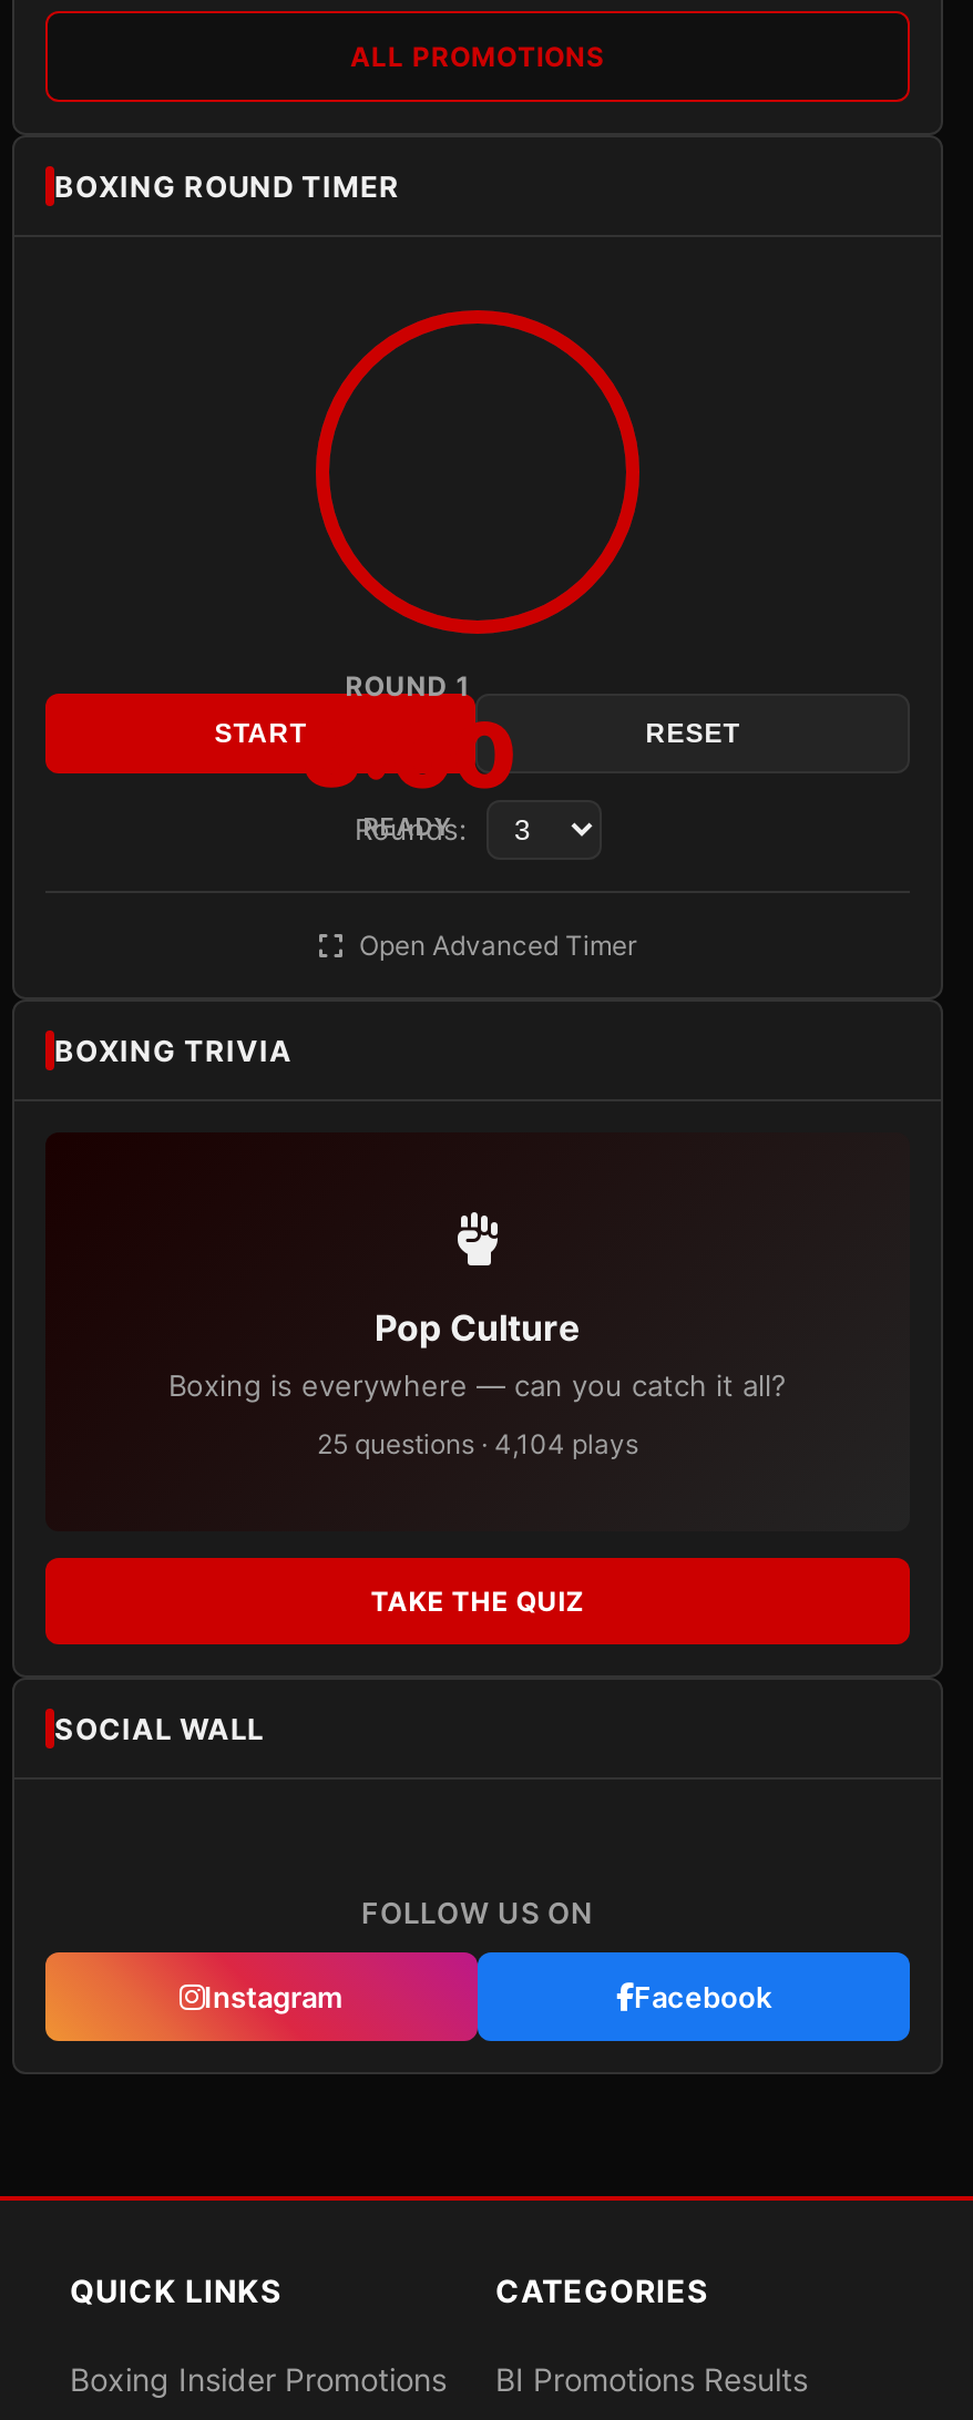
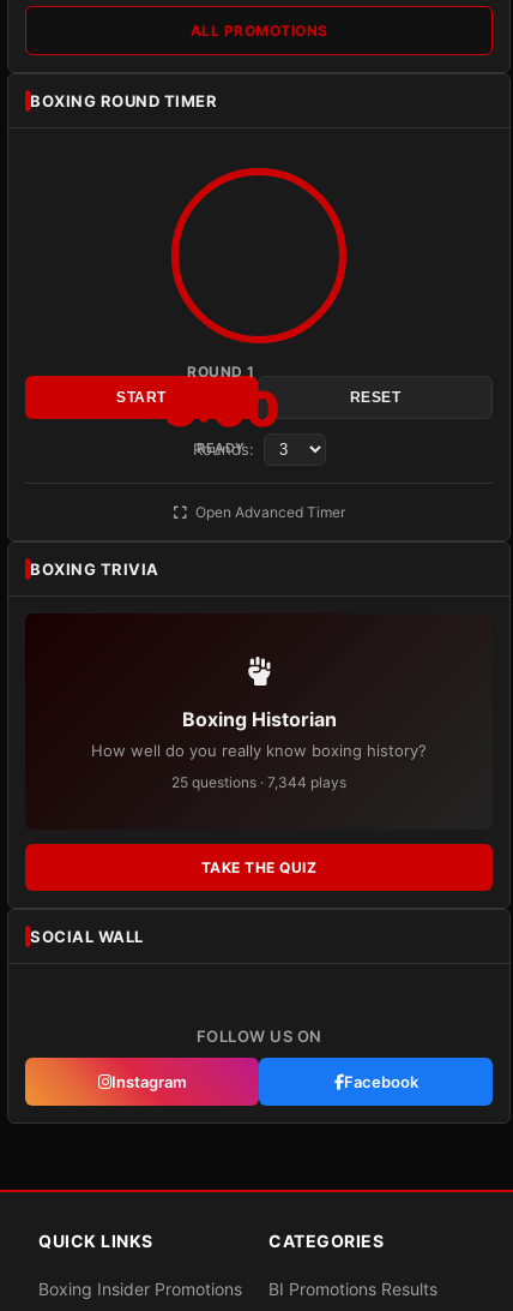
[168,1305,787,1403] Pop Culture | Boxing is everywhere — can you catch it all? -> [91,707,427,760] Boxing Historian | How well do you really know boxing history?
[317,1427,638,1460] 25 questions · 4,104 plays -> [171,773,346,791] 25 questions · 7,344 plays

